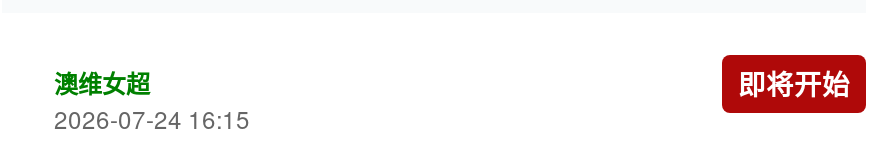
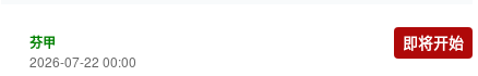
[54,65,250,135] 澳维女超 | 2026-07-24 16:15 -> [29,33,136,71] 芬甲 | 2026-07-22 00:00

